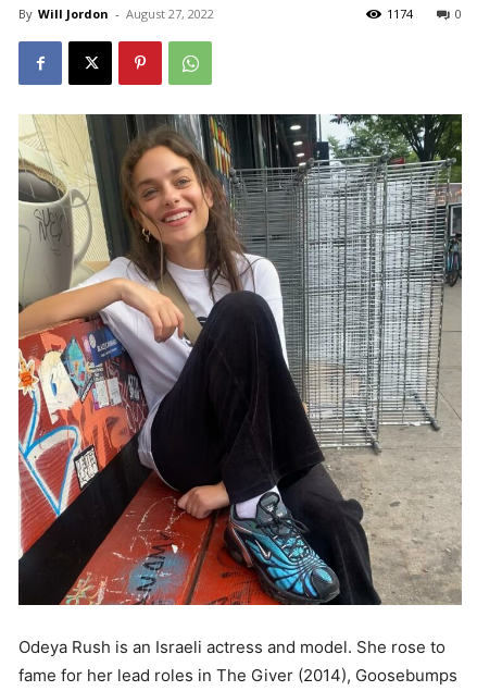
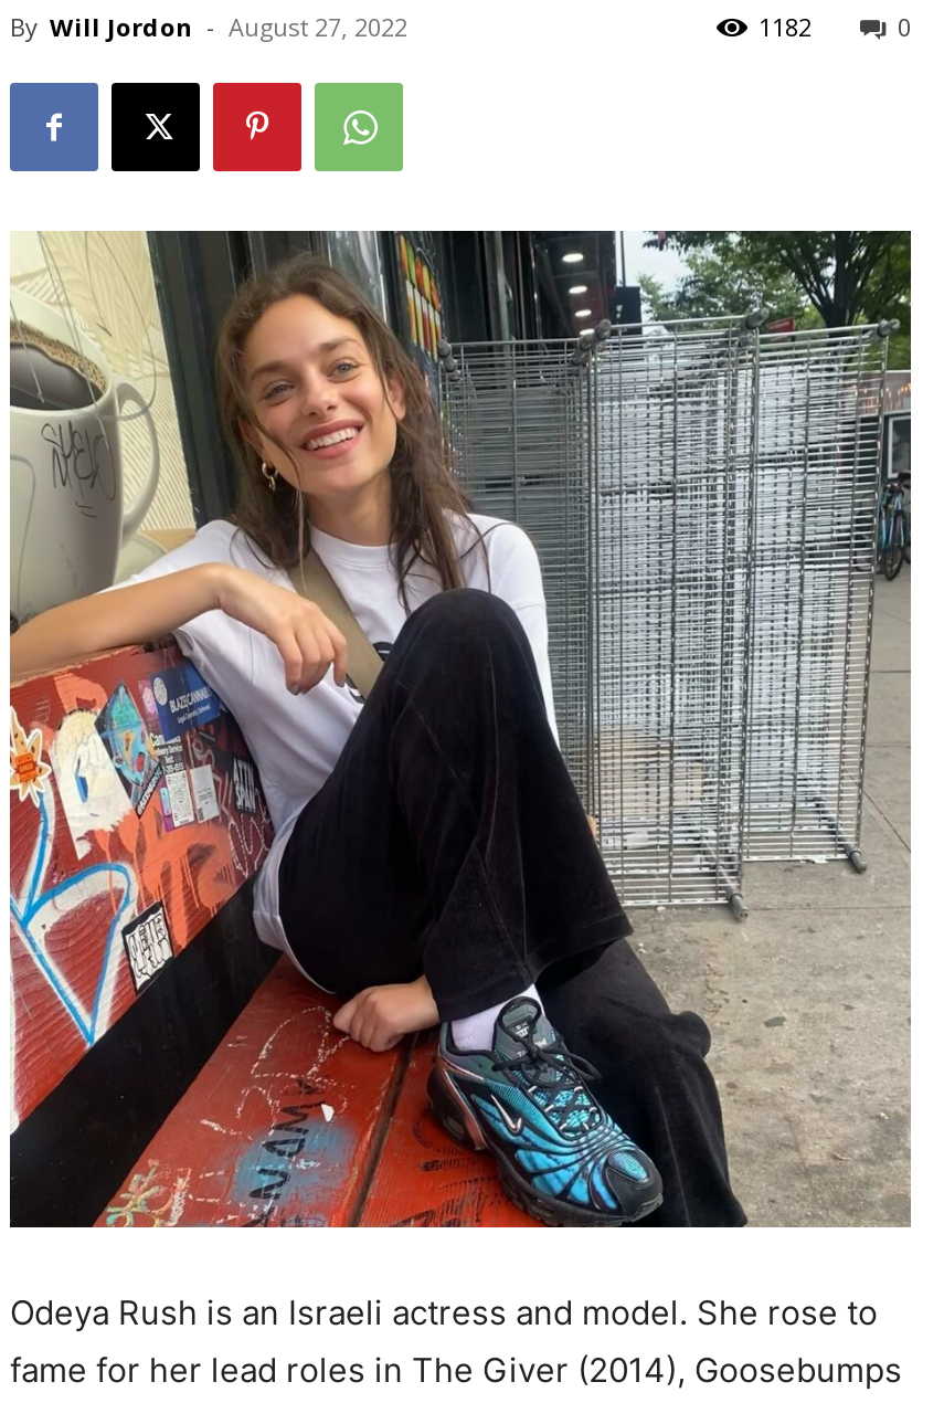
[387,5,413,22] 1174 -> [759,10,812,43] 1182

